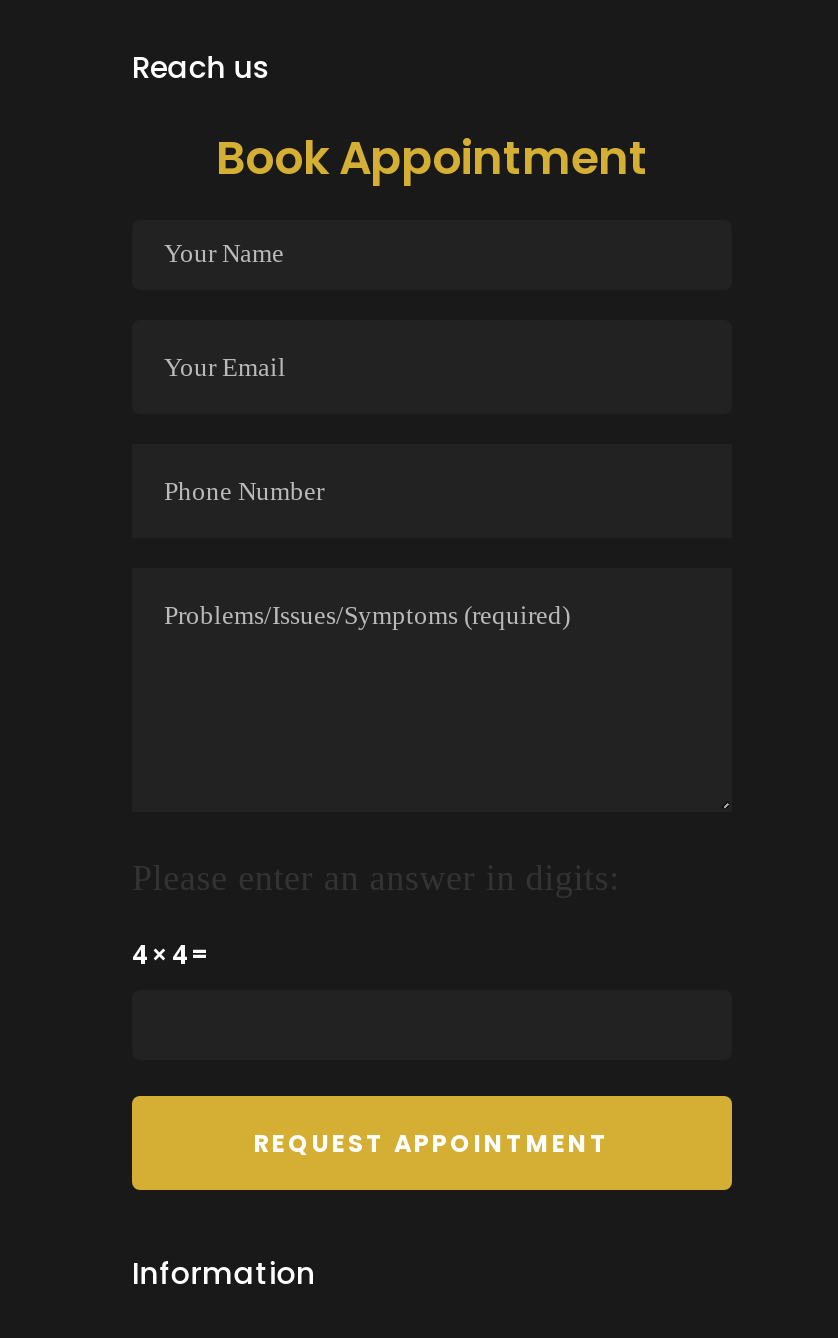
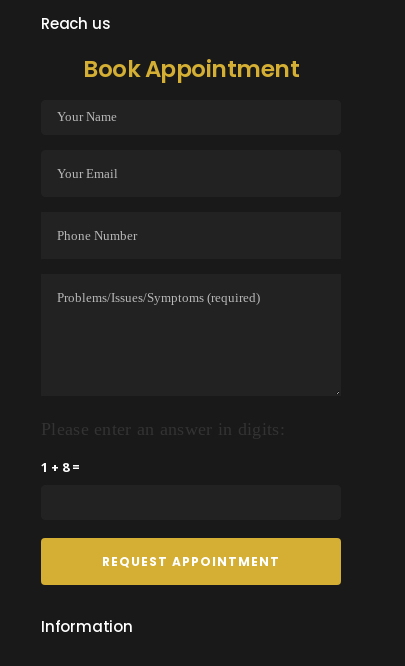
[132,936,208,972] 4 × 4 = -> [41,458,80,476] 1 + 8 =

